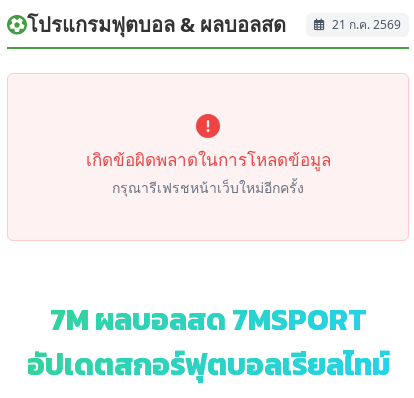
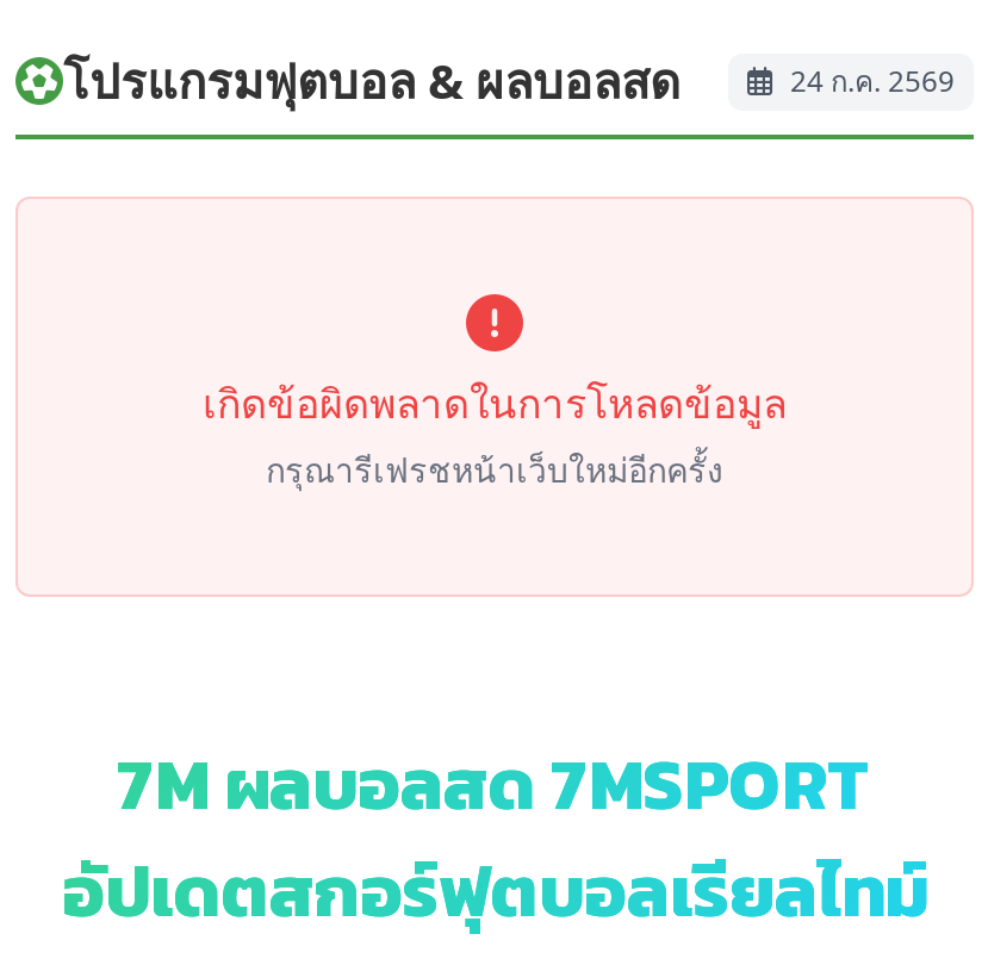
[329,16,401,33] 21 ก.ค. 2569 -> [783,61,955,102] 24 ก.ค. 2569

